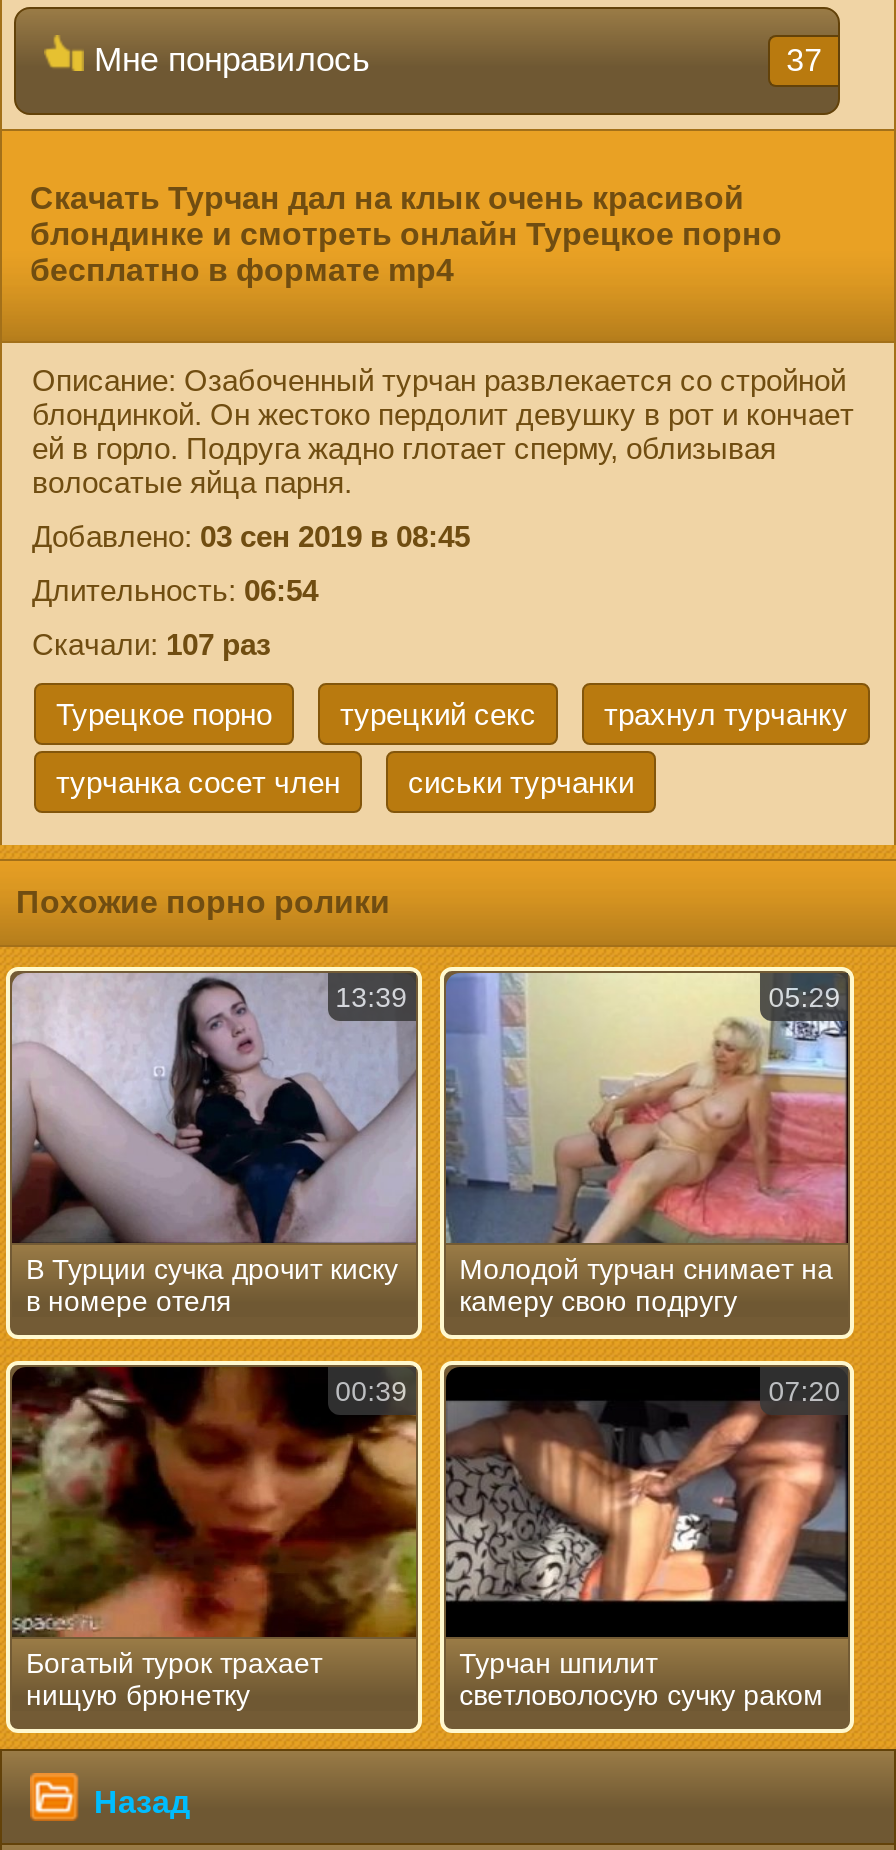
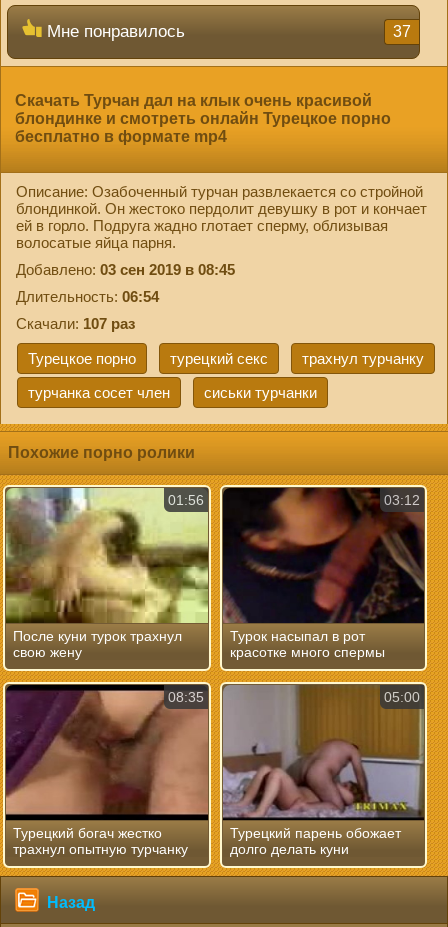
[10,971,418,1237] [image] | 13:39 -> [5,487,209,620] [image] | 01:56
[444,971,850,1237] [image] | 05:29 -> [222,487,424,620] [image] | 03:12
[26,1252,398,1316] В Турции сучка дрочит киску | в номере отеля -> [13,627,182,659] После куни турок трахнул | свою жену
[459,1252,833,1316] Молодой турчан снимает на | камеру свою подругу -> [230,627,385,659] Турок насыпал в рот | красотке много спермы
[10,1365,416,1637] [image] | 00:39 -> [5,684,208,821] [image] | 08:35
[444,1365,848,1633] [image] | 07:20 -> [222,684,425,818] [image] | 05:00
[26,1646,322,1710] Богатый турок трахает | нищую брюнетку -> [13,824,188,856] Турецкий богач жестко | трахнул опытную турчанку
[459,1646,823,1710] Турчан шпилит | светловолосую сучку раком -> [230,824,401,856] Турецкий парень обожает | долго делать куни

